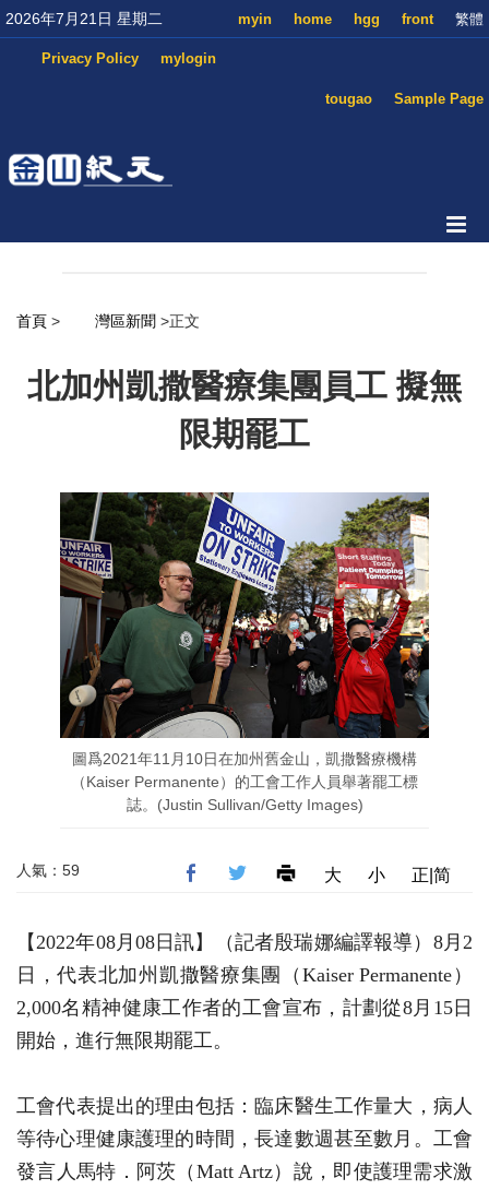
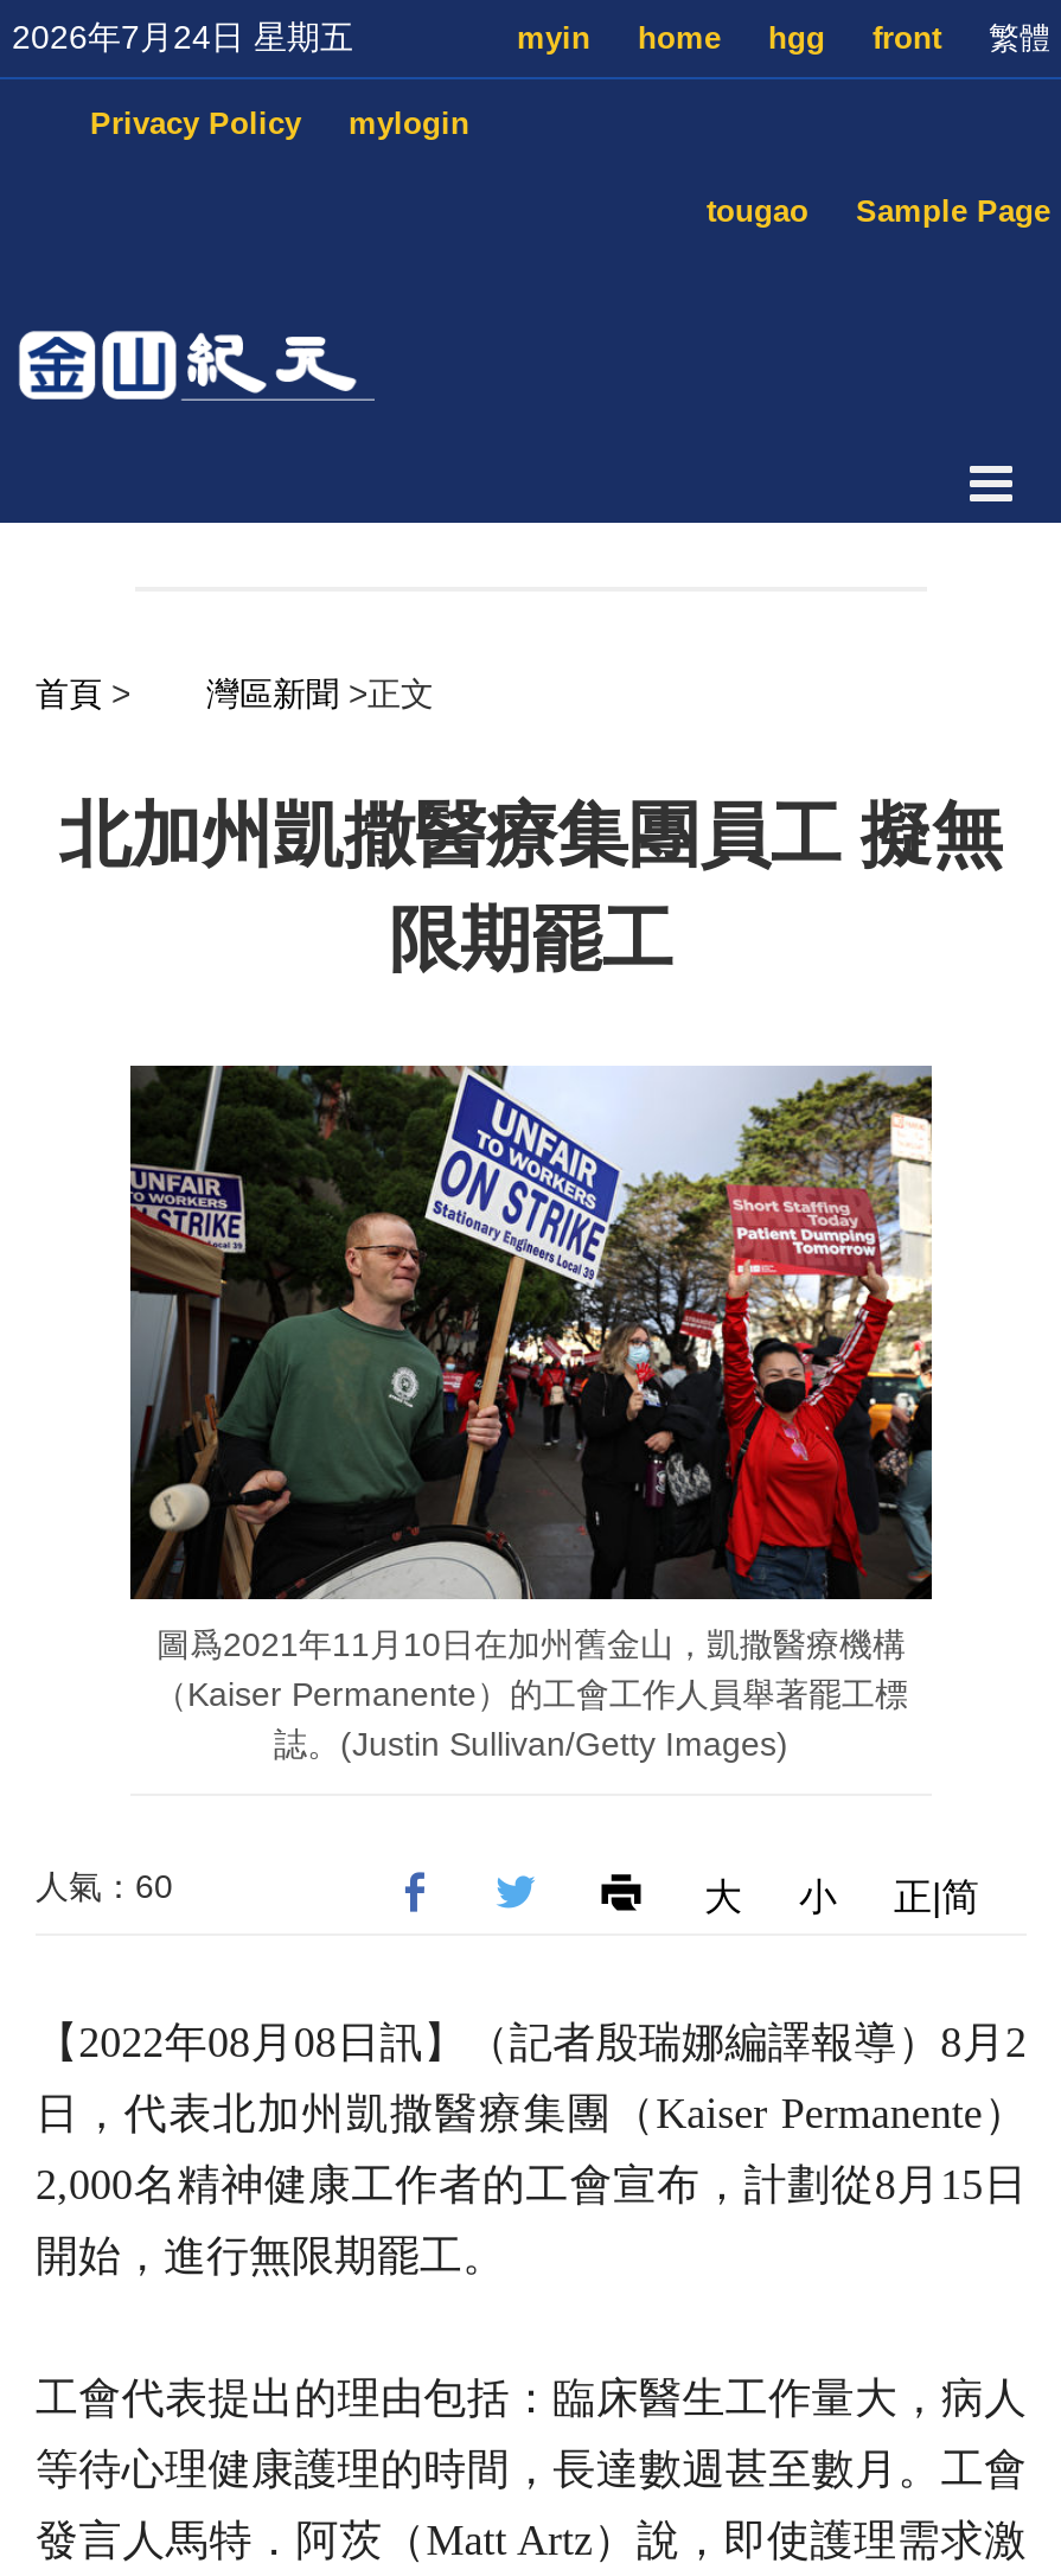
[5,10,163,27] 2026年7月21日 星期二 -> [12,18,353,56] 2026年7月24日 星期五
[16,862,80,879] 人氣：59 -> [36,1868,173,1906] 人氣：60

